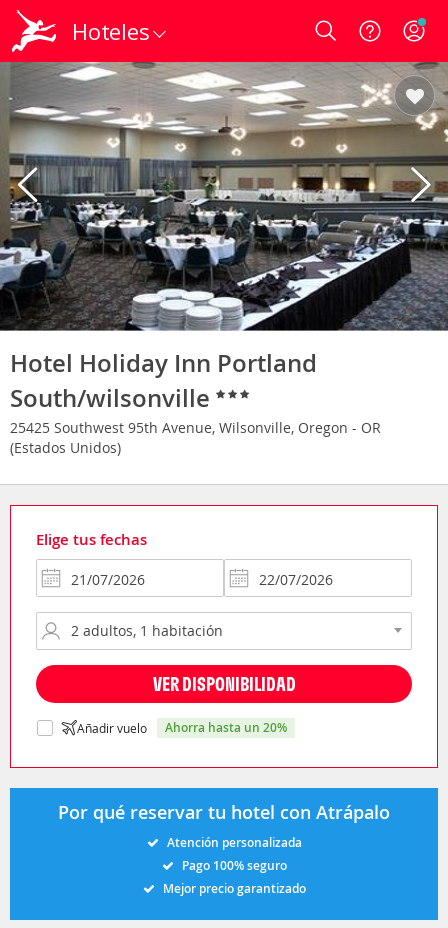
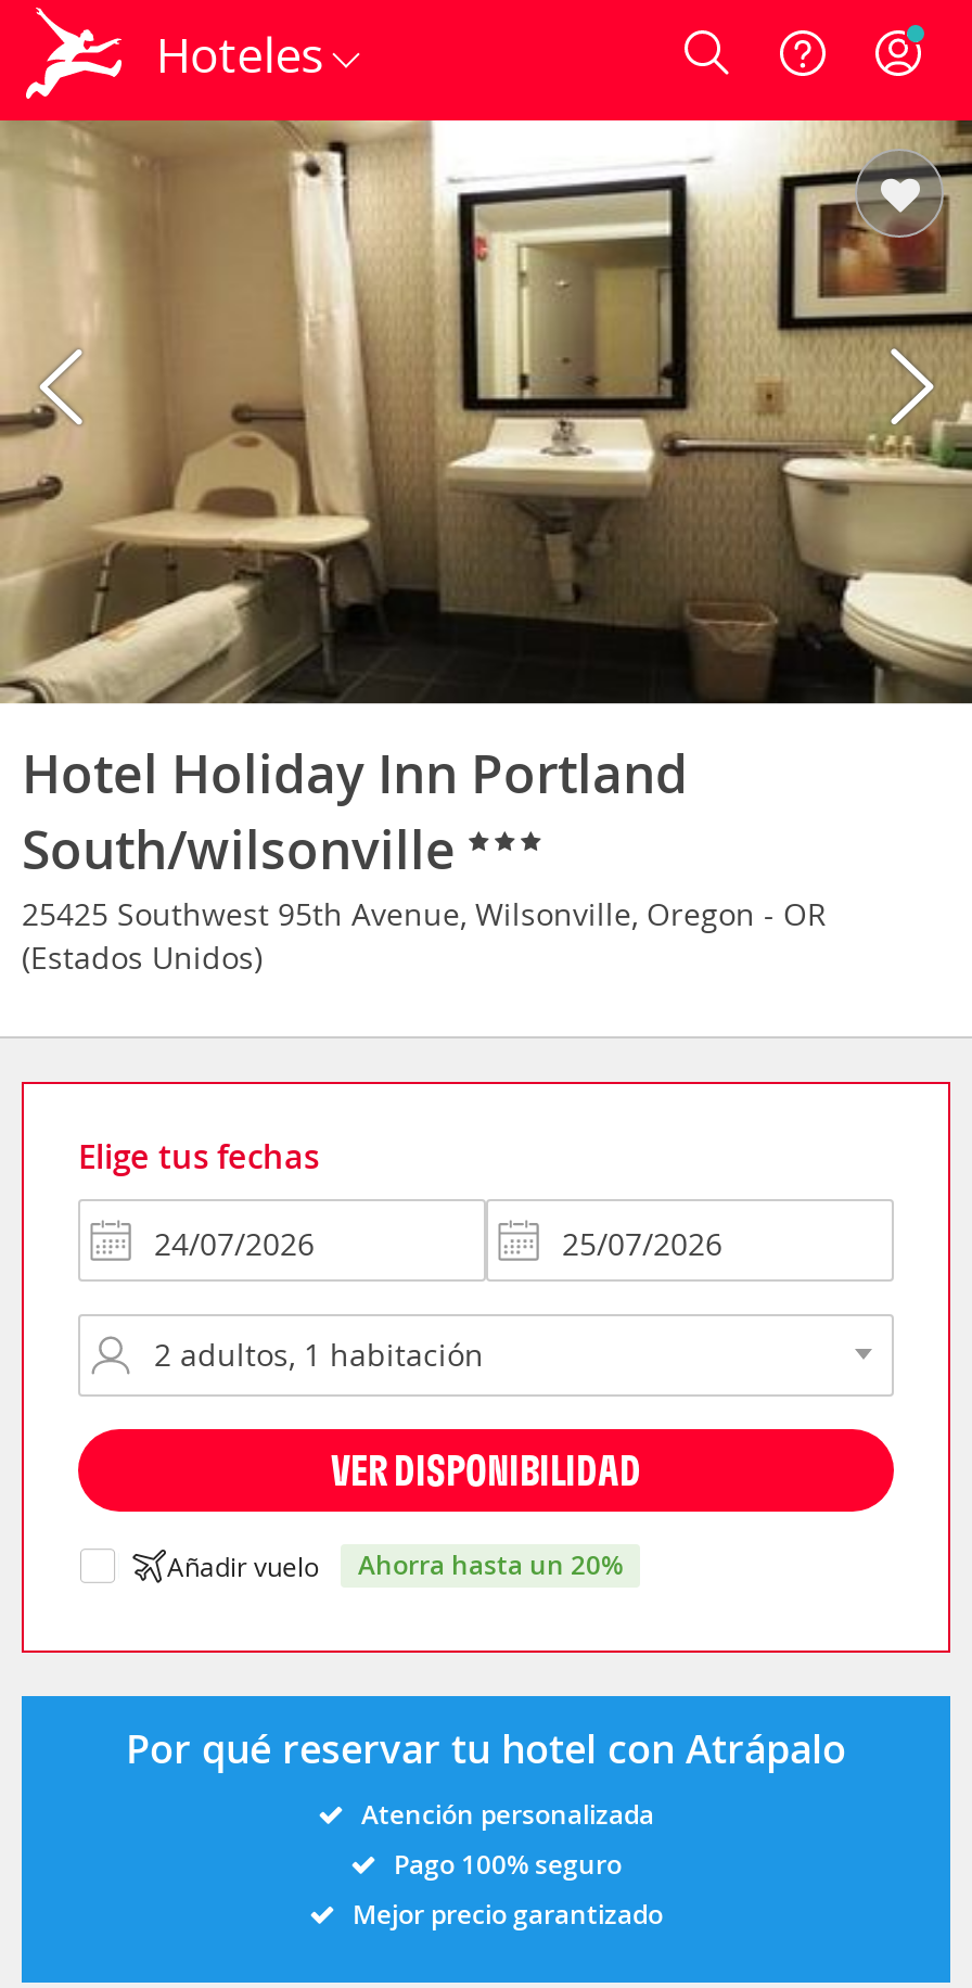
[3,61,445,331] [image] -> [7,118,965,706] [image]

